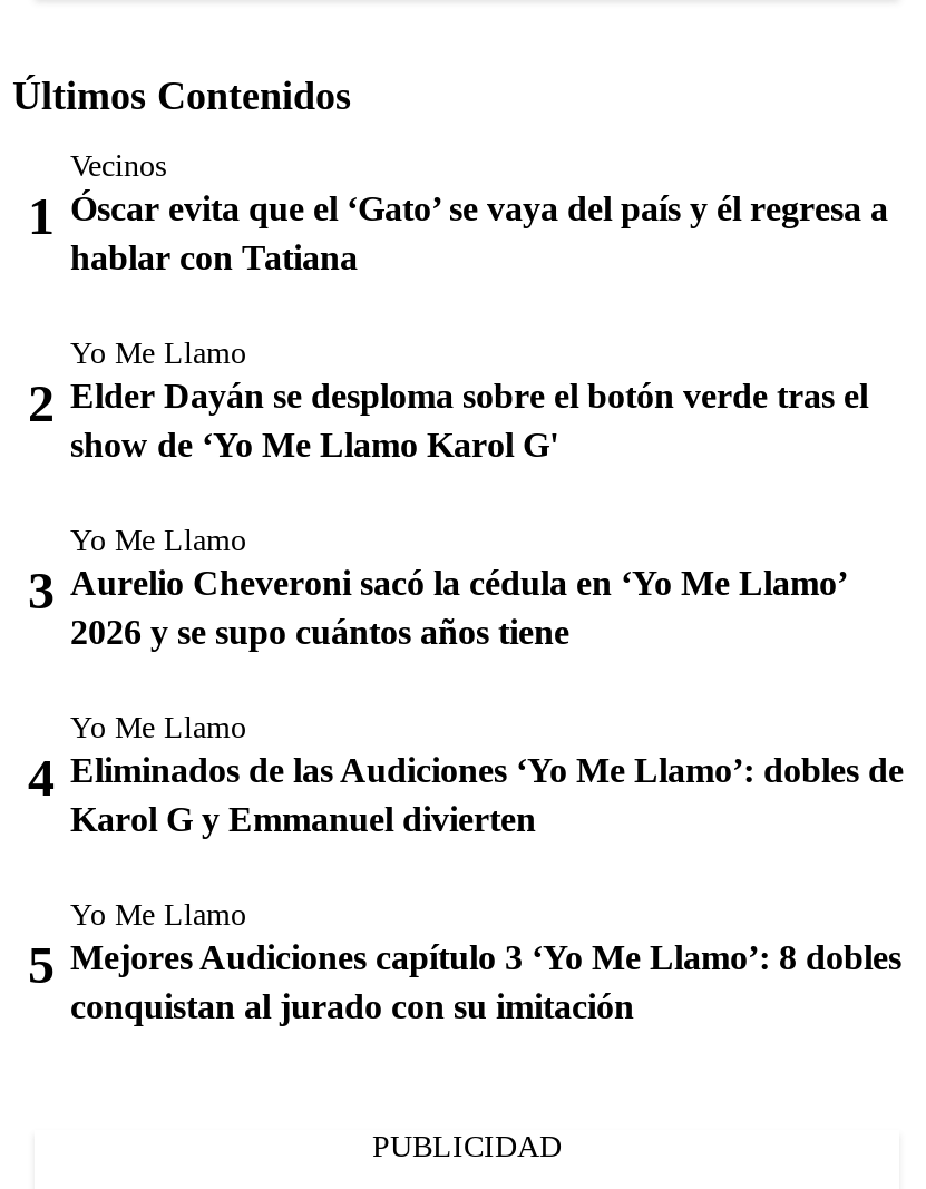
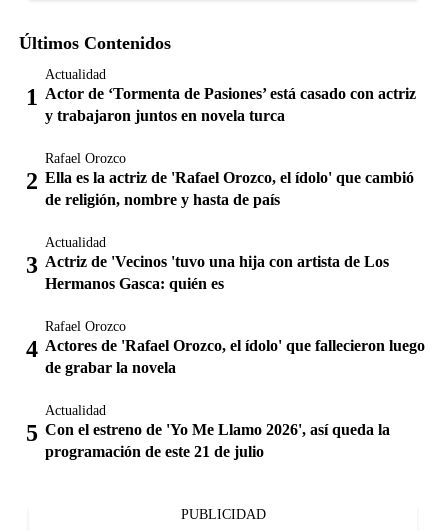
[70,149,888,276] Vecinos | Óscar evita que el ‘Gato’ se vaya del país y él regresa a | hablar con Tatiana -> [45,67,416,124] Actualidad | Actor de ‘Tormenta de Pasiones’ está casado con actriz | y trabajaron juntos en novela turca
[70,337,868,464] Yo Me Llamo | Elder Dayán se desploma sobre el botón verde tras el | show de ‘Yo Me Llamo Karol G' -> [45,151,414,208] Rafael Orozco | Ella es la actriz de 'Rafael Orozco, el ídolo' que cambió | de religión, nombre y hasta de país
[70,524,846,651] Yo Me Llamo | Aurelio Cheveroni sacó la cédula en ‘Yo Me Llamo’ | 2026 y se supo cuántos años tiene -> [45,235,389,292] Actualidad | Actriz de 'Vecinos 'tuvo una hija con artista de Los | Hermanos Gasca: quién es
[70,711,904,838] Yo Me Llamo | Eliminados de las Audiciones ‘Yo Me Llamo’: dobles de | Karol G y Emmanuel divierten -> [45,319,425,376] Rafael Orozco | Actores de 'Rafael Orozco, el ídolo' que fallecieron luego | de grabar la novela
[70,898,901,1025] Yo Me Llamo | Mejores Audiciones capítulo 3 ‘Yo Me Llamo’: 8 dobles | conquistan al jurado con su imitación -> [45,403,390,460] Actualidad | Con el estreno de 'Yo Me Llamo 2026', así queda la | programación de este 21 de julio

